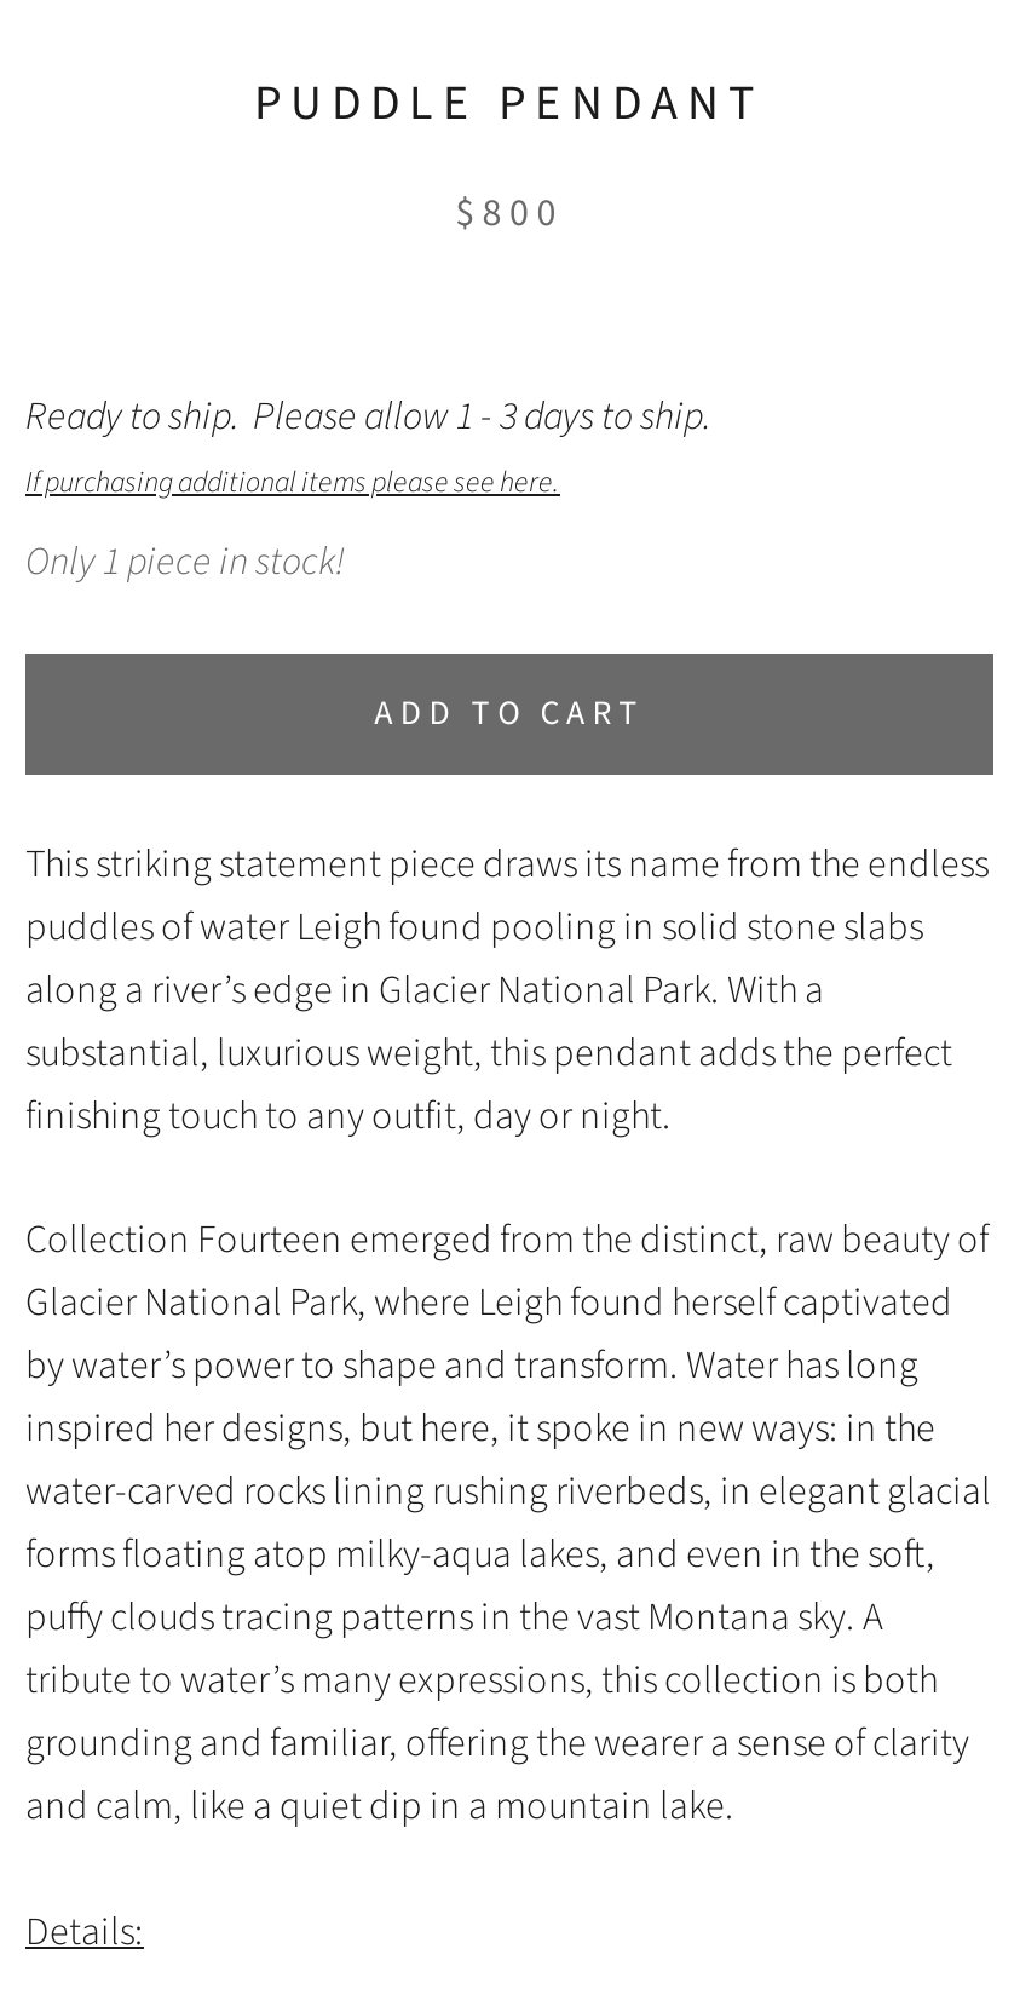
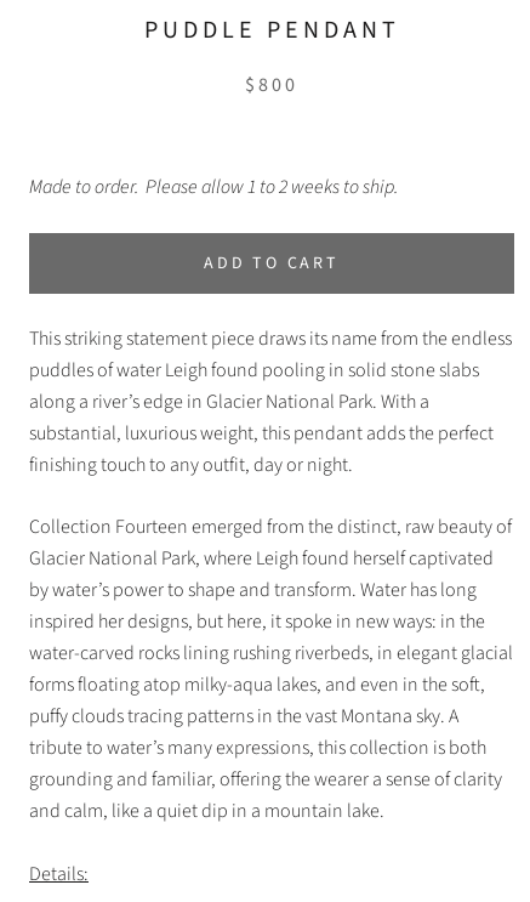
[25,389,725,587] Ready to ship. Please allow 1 - 3 days to ship. | If purchasing additional items please see here. | Only 1 piece in stock! -> [29,173,398,200] Made to order. Please allow 1 to 2 weeks to ship.

